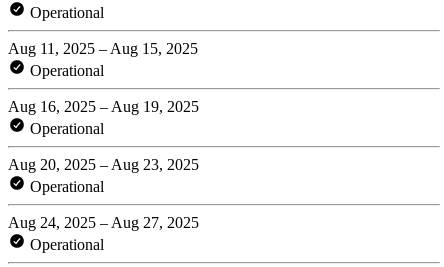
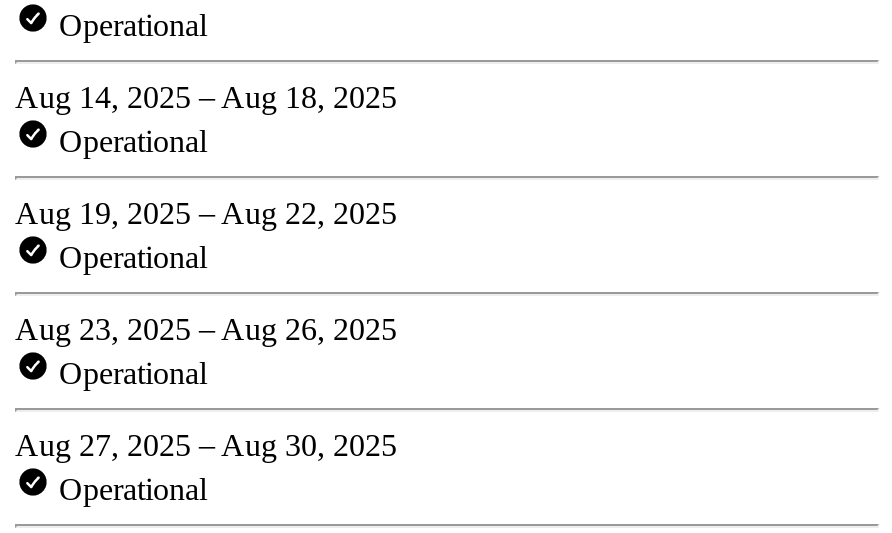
[8,40,198,57] Aug 11, 2025 – Aug 15, 2025 -> [15,80,397,114] Aug 14, 2025 – Aug 18, 2025
[8,98,199,115] Aug 16, 2025 – Aug 19, 2025 -> [15,196,397,230] Aug 19, 2025 – Aug 22, 2025
[8,156,199,173] Aug 20, 2025 – Aug 23, 2025 -> [15,312,397,346] Aug 23, 2025 – Aug 26, 2025
[8,214,199,231] Aug 24, 2025 – Aug 27, 2025 -> [15,428,397,462] Aug 27, 2025 – Aug 30, 2025

